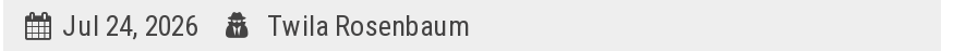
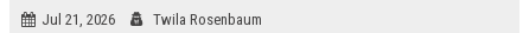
[62,10,468,42] Jul 24, 2026 Twila Rosenbaum -> [42,11,262,28] Jul 21, 2026 Twila Rosenbaum

